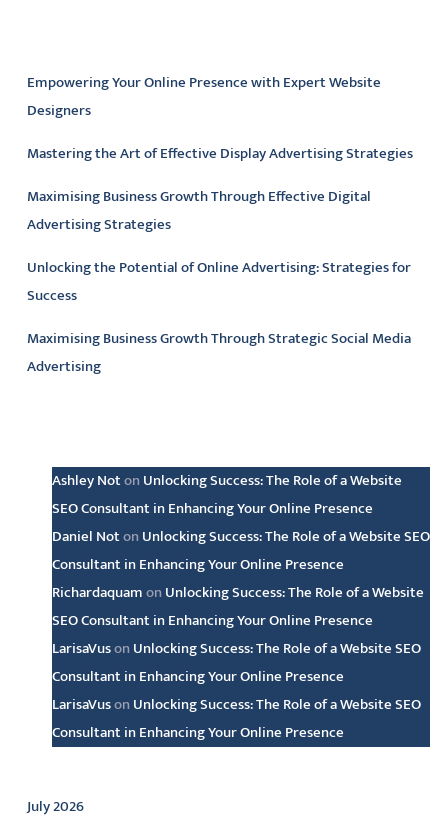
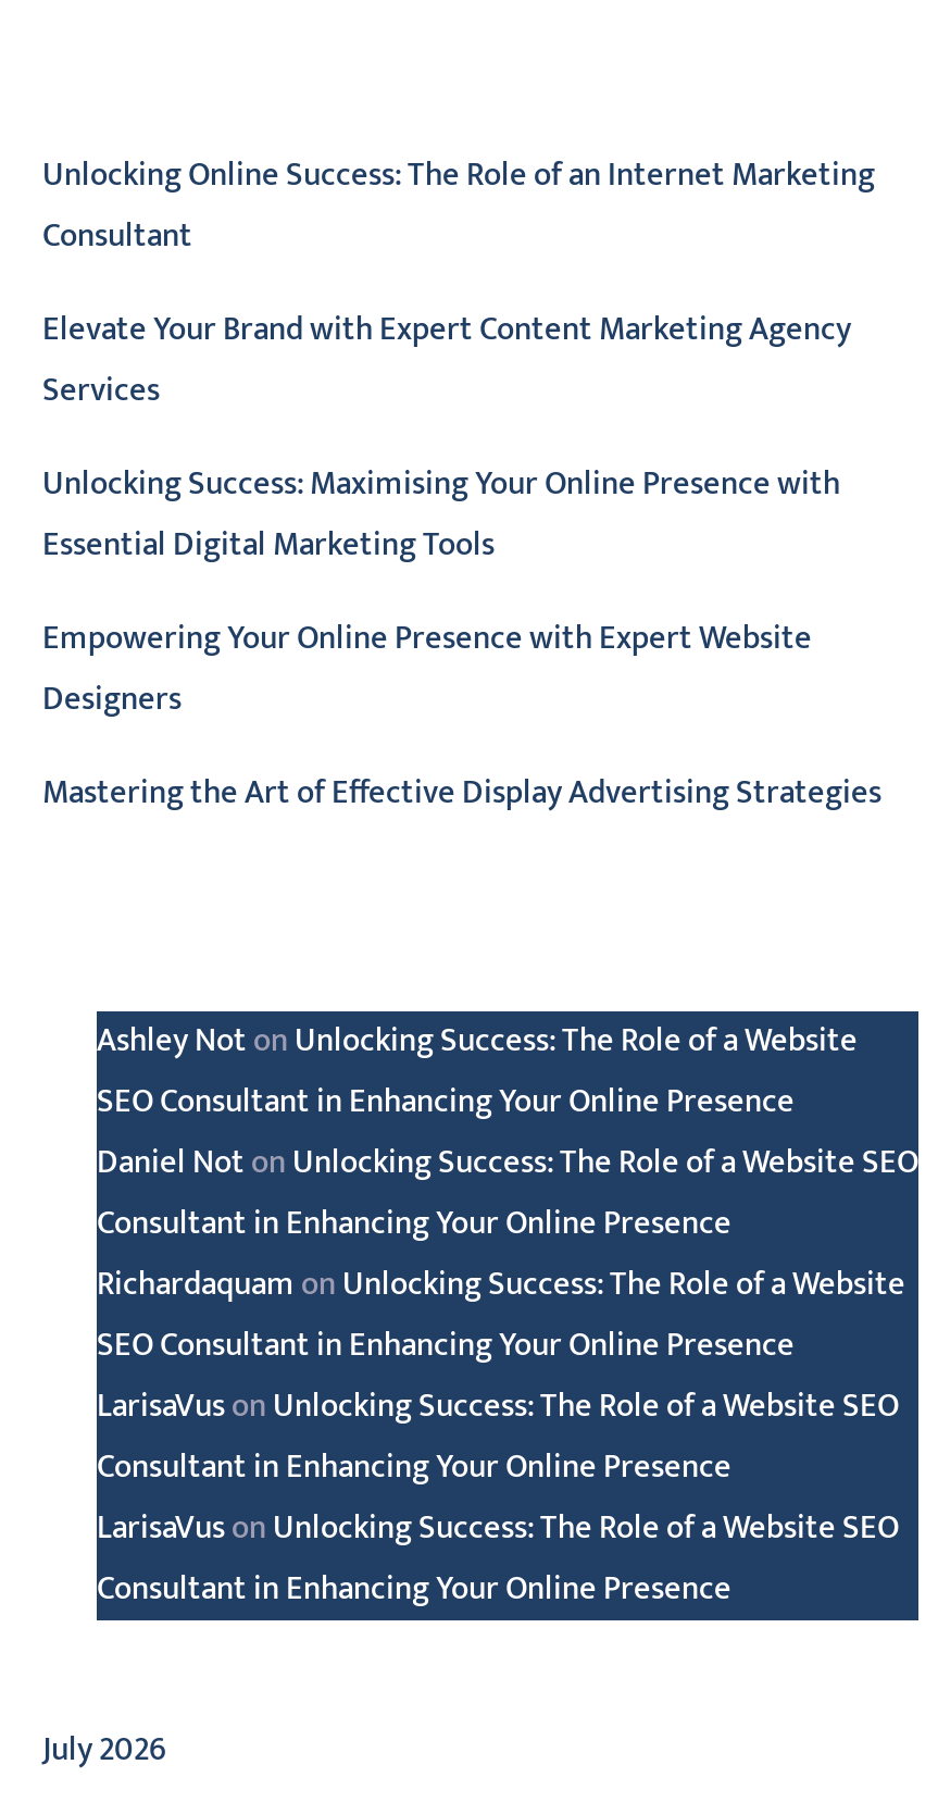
none -> [42,148,875,572] Unlocking Online Success: The Role of an Internet Marketing | Consultant | Elevate Your Brand with Expert Content Marketing Agency | Services | Unlocking Success: Maximising Your Online Presence with | Essential Digital Marketing Tools
moved [27,70,413,166] -> [42,611,881,820]: Empowering Your Online Presence with Expert Website | Designers | Mastering the Art of Effective Display Advertising Strategies
[27,184,411,379] Maximising Business Growth Through Effective Digital | Advertising Strategies | Unlocking the Potential of Online Advertising: Strategies for | Success | Maximising Business Growth Through Strategic Social Media | Advertising -> none

